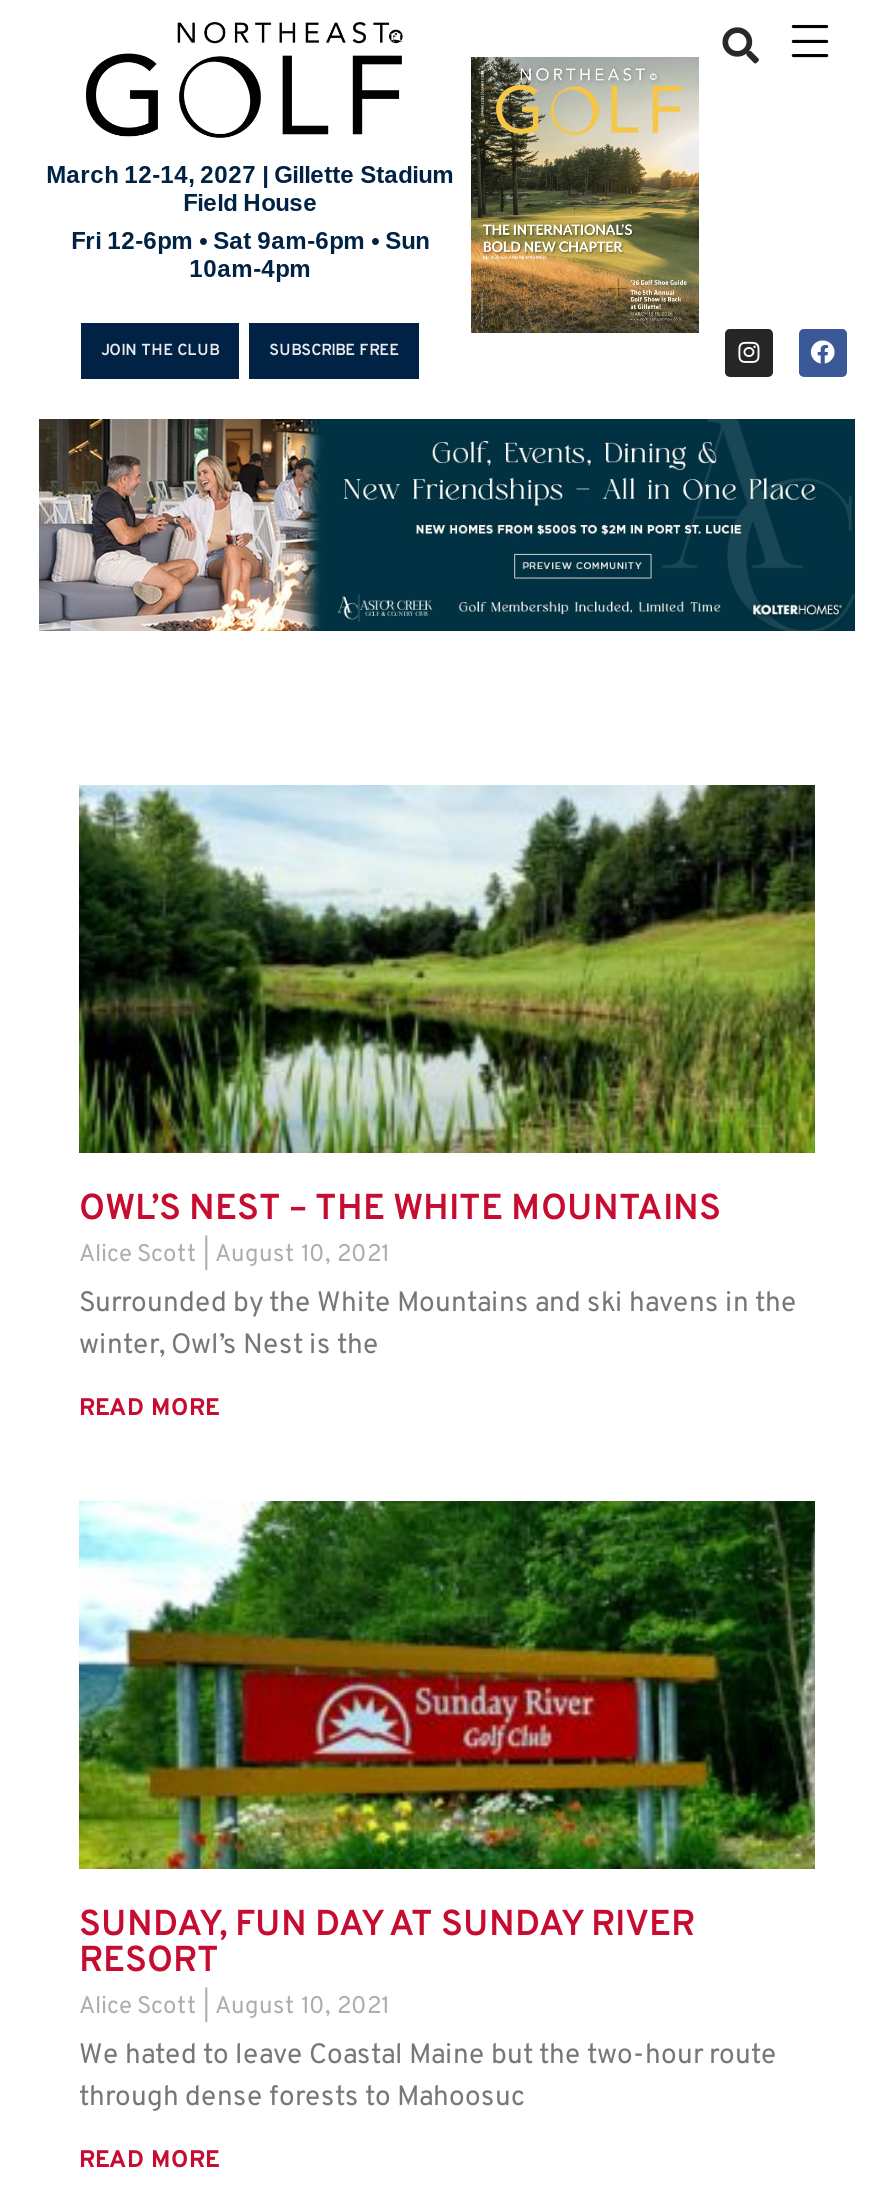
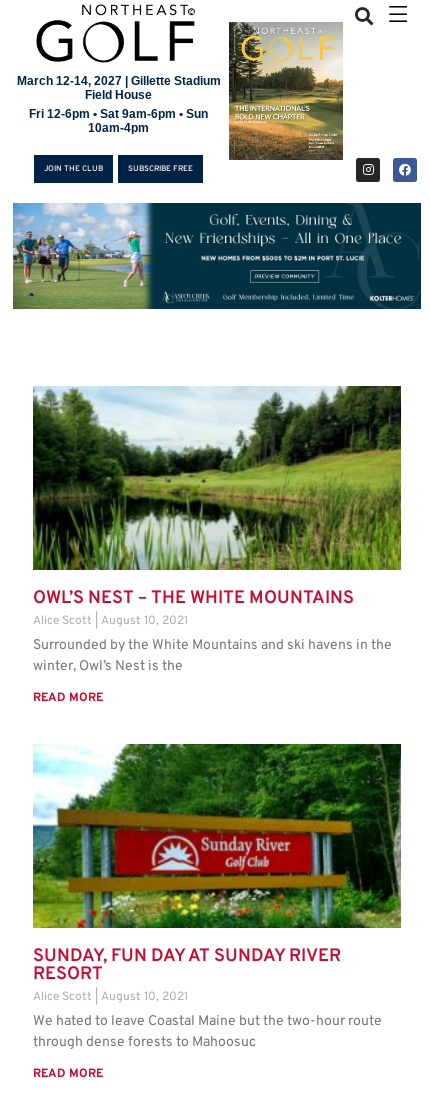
[37,417,315,631] [image] -> [12,202,151,310] [image]

